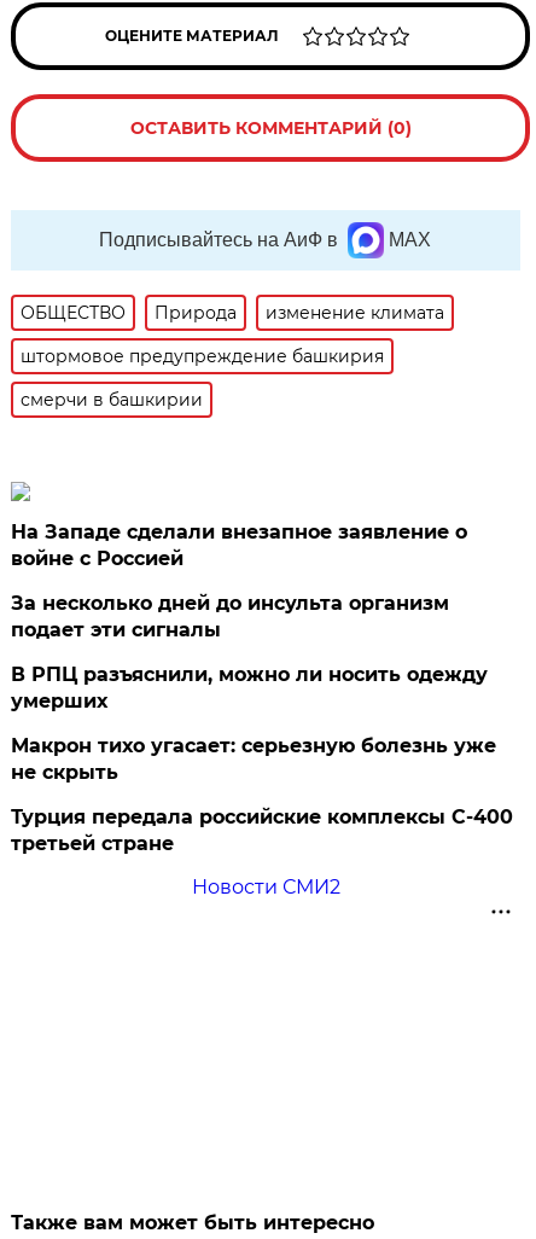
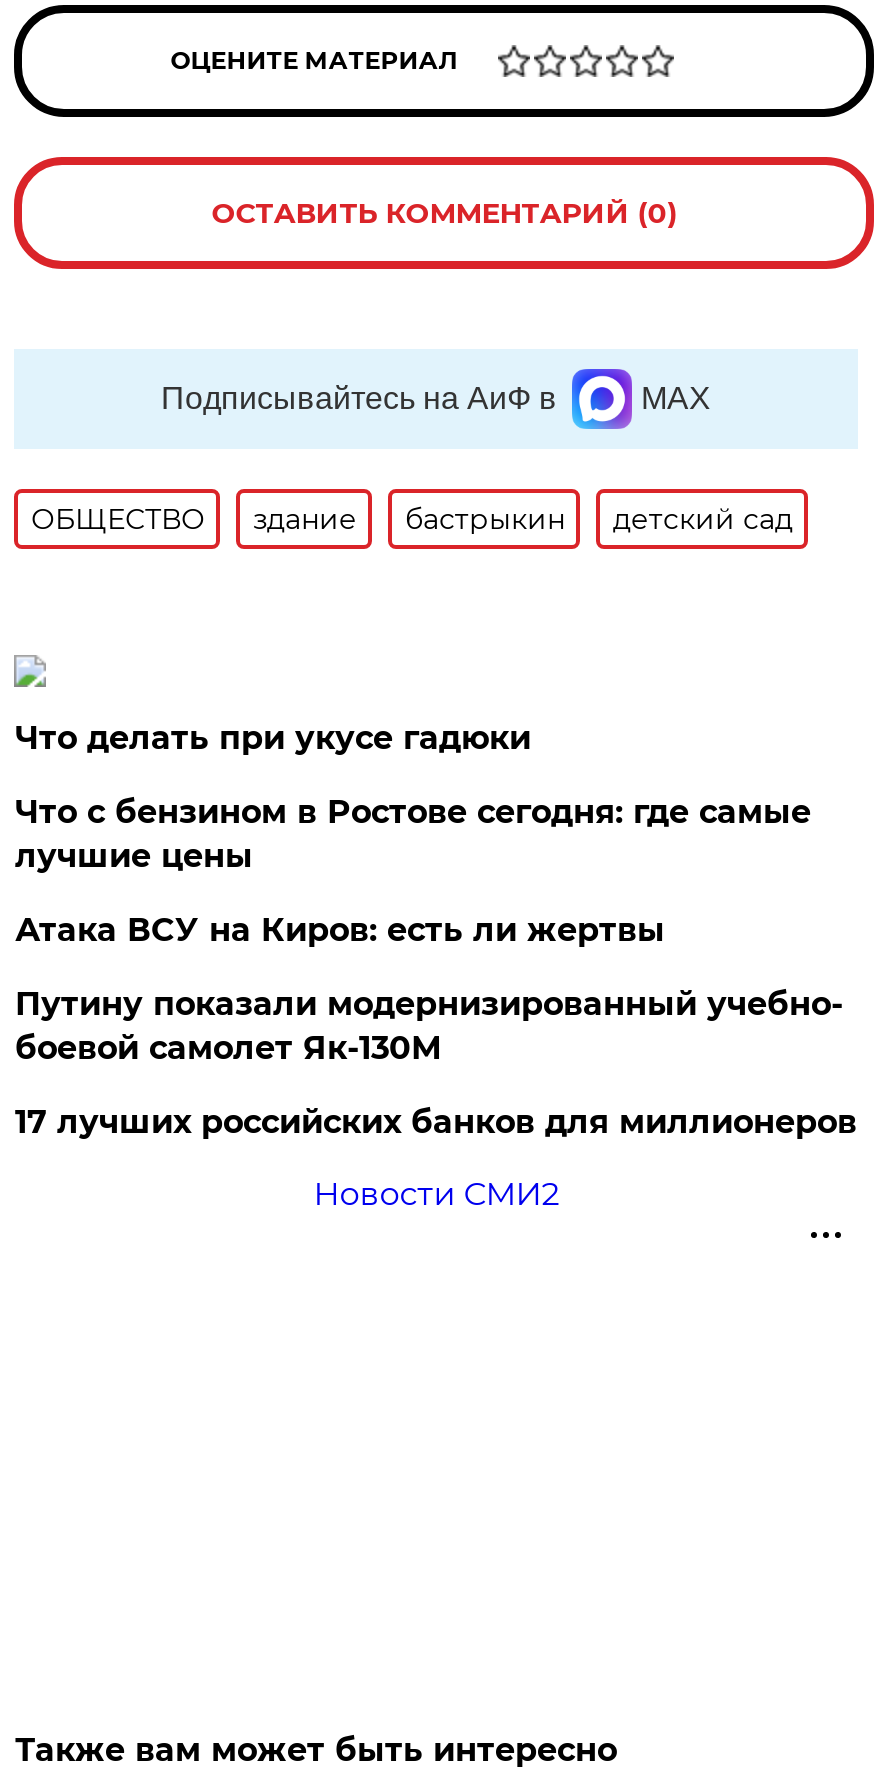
[21,301,445,410] Природа | изменение климата | штормовое предупреждение башкирия | смерчи в башкирии -> [253,500,793,536] здание | бастрыкин | детский сад
[11,520,514,854] На Западе сделали внезапное заявление о | войне с Россией | За несколько дней до инсульта организм | подает эти сигналы | В РПЦ разъяснили, можно ли носить одежду | умерших | Макрон тихо угасает: серьезную болезнь уже | не скрыть | Турция передала российские комплексы С-400 | третьей стране -> [15,718,857,1140] Что делать при укусе гадюки | Что с бензином в Ростове сегодня: где самые | лучшие цены | Атака ВСУ на Киров: есть ли жертвы | Путину показали модернизированный учебно- | боевой самолет Як-130М | 17 лучших российских банков для миллионеров

